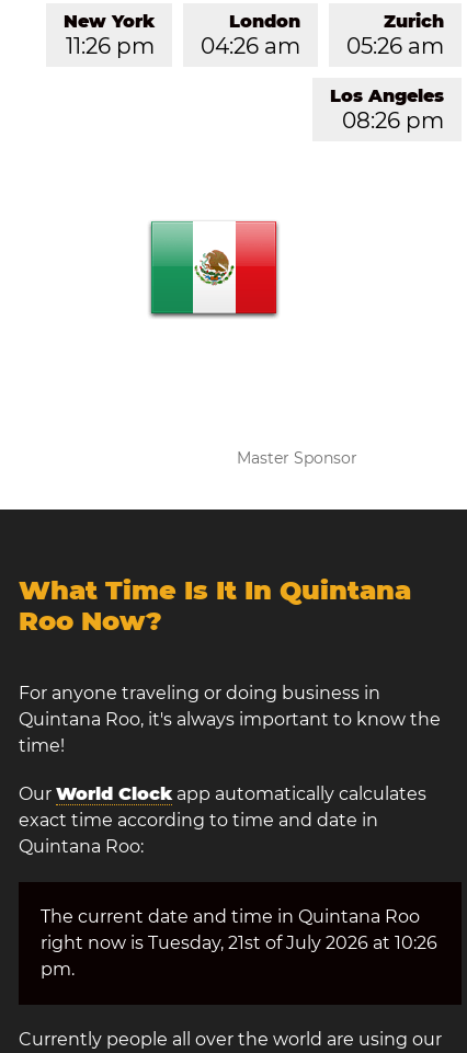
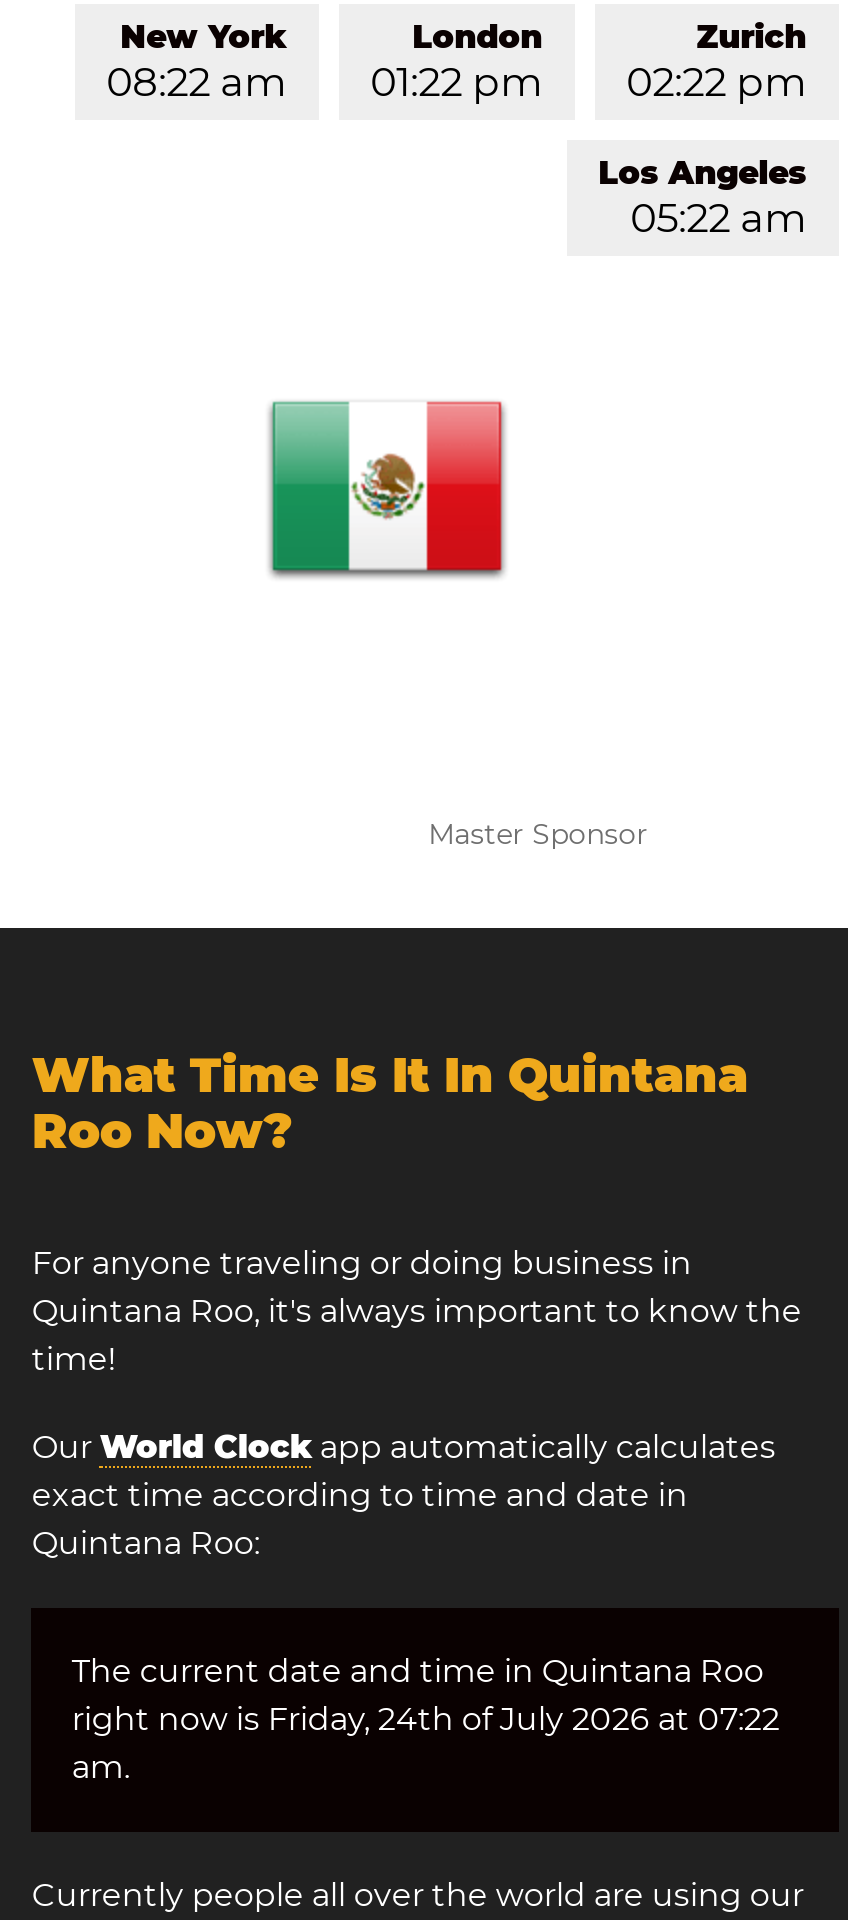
[65,33,154,59] 11:26 pm -> [106,58,286,106] 08:22 am
[200,33,300,59] 04:26 am -> [370,58,542,106] 01:22 pm
[346,33,444,59] 05:26 am -> [626,58,806,106] 02:22 pm
[342,107,444,134] 08:26 pm -> [630,194,806,242] 05:22 am
[41,932,438,980] right now is Tuesday, 21st of July 2026 at 10:26 | pm. -> [72,1700,780,1786] right now is Friday, 24th of July 2026 at 07:22 | am.

